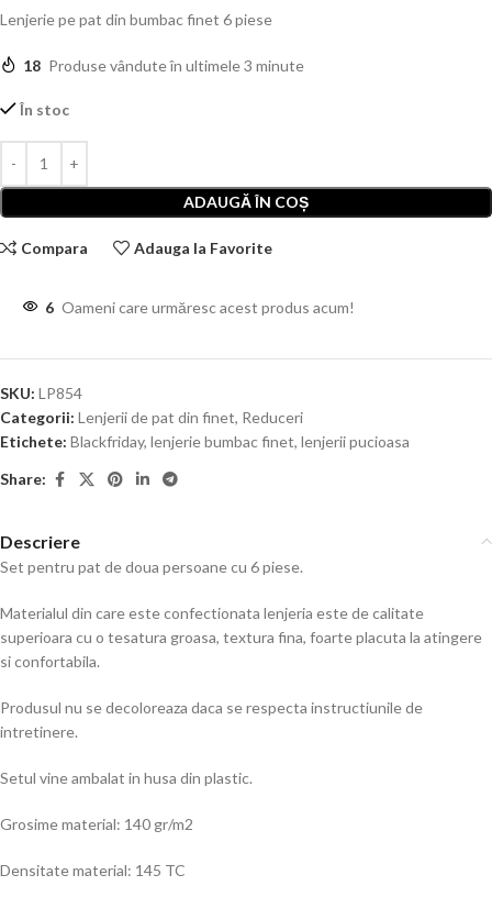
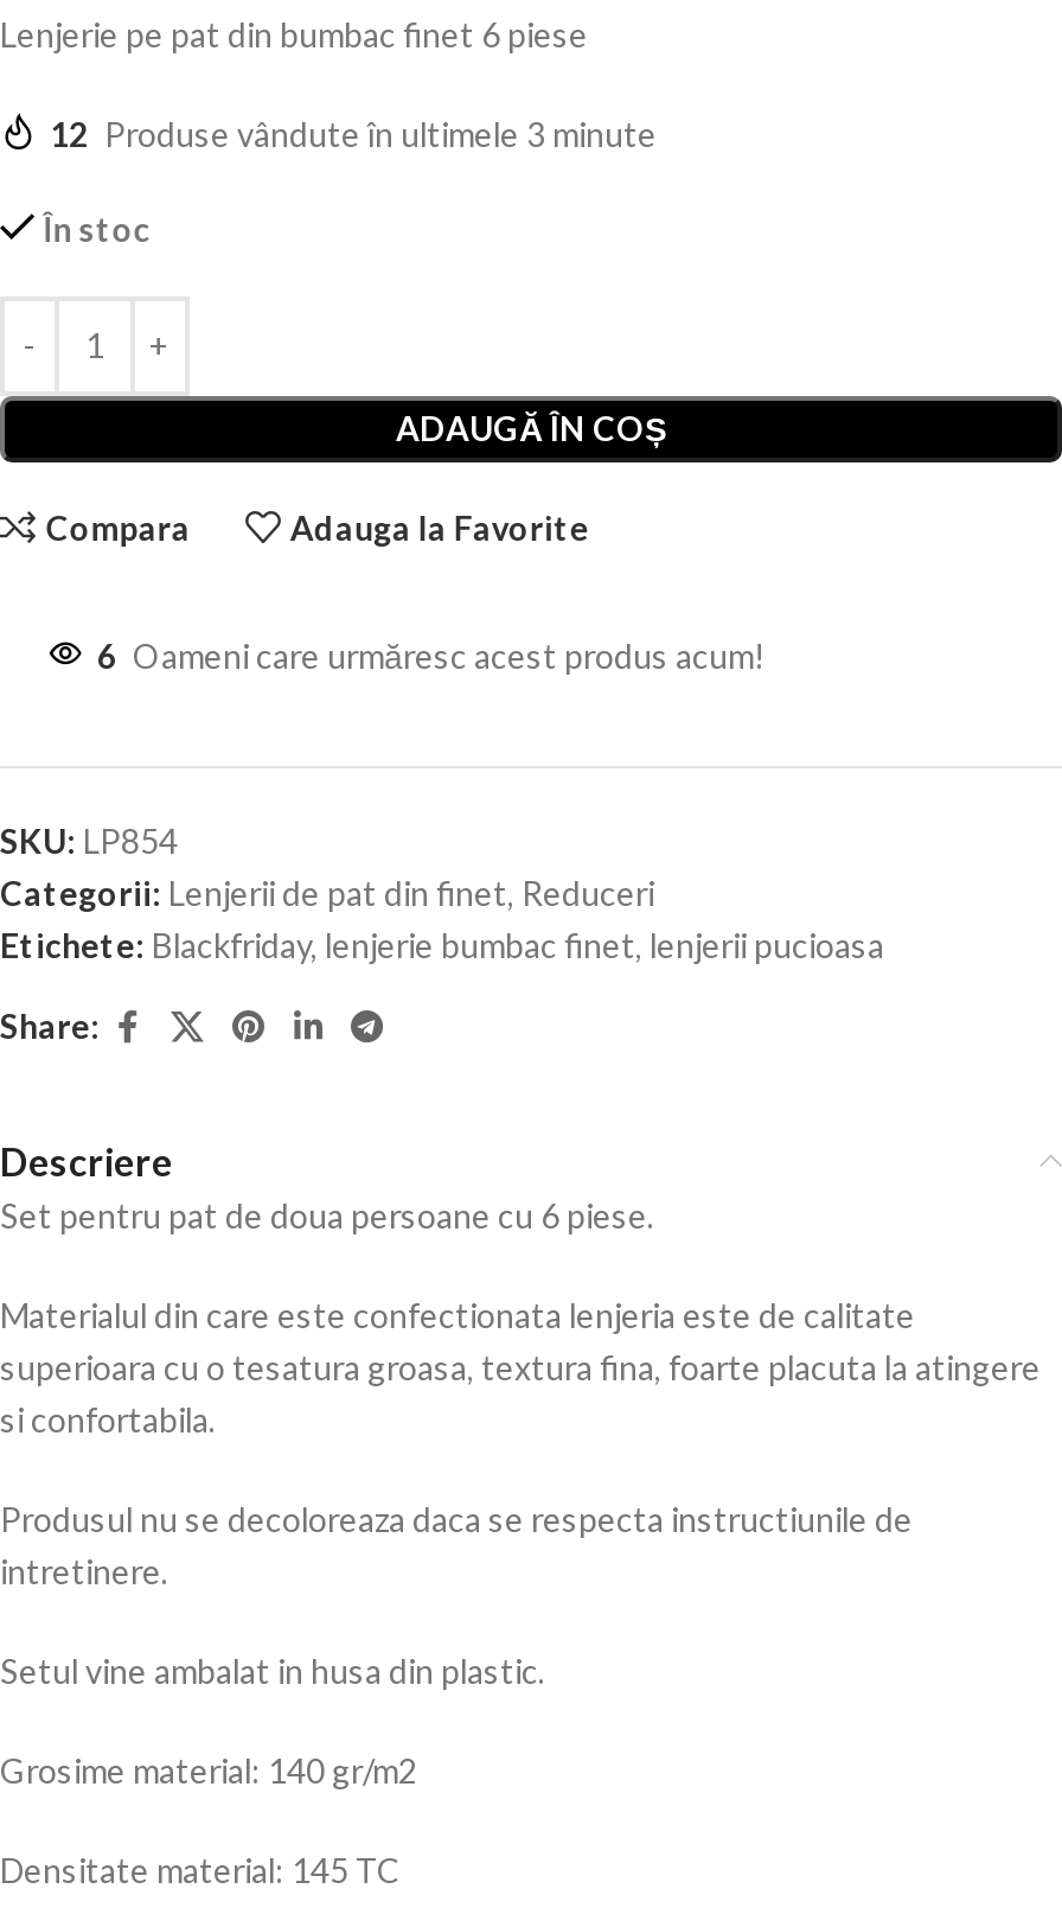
[23,56,304,75] 18 Produse vândute în ultimele 3 minute -> [50,114,657,154] 12 Produse vândute în ultimele 3 minute

